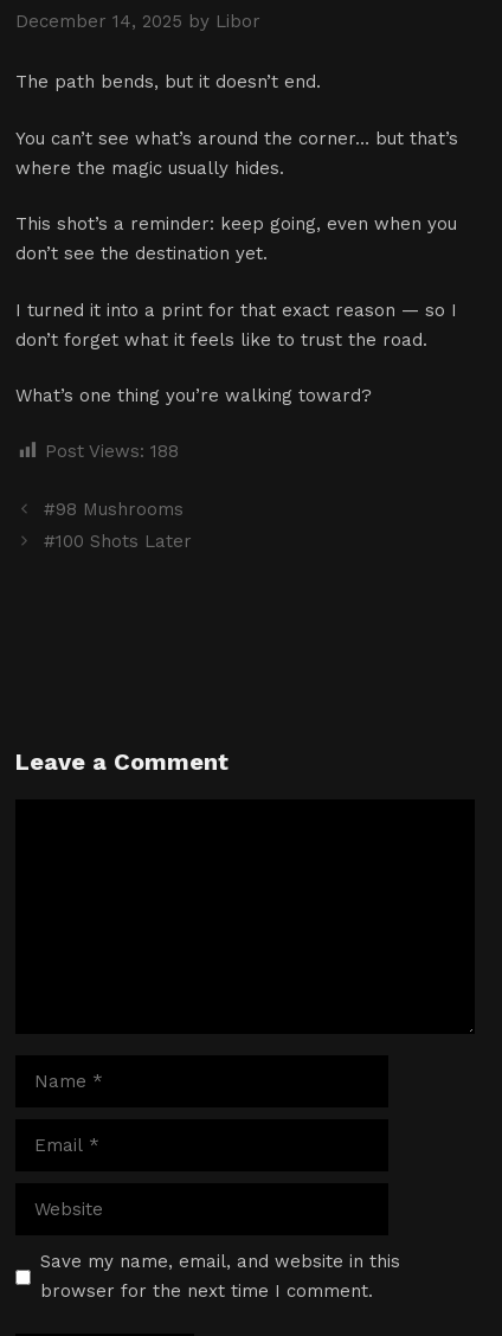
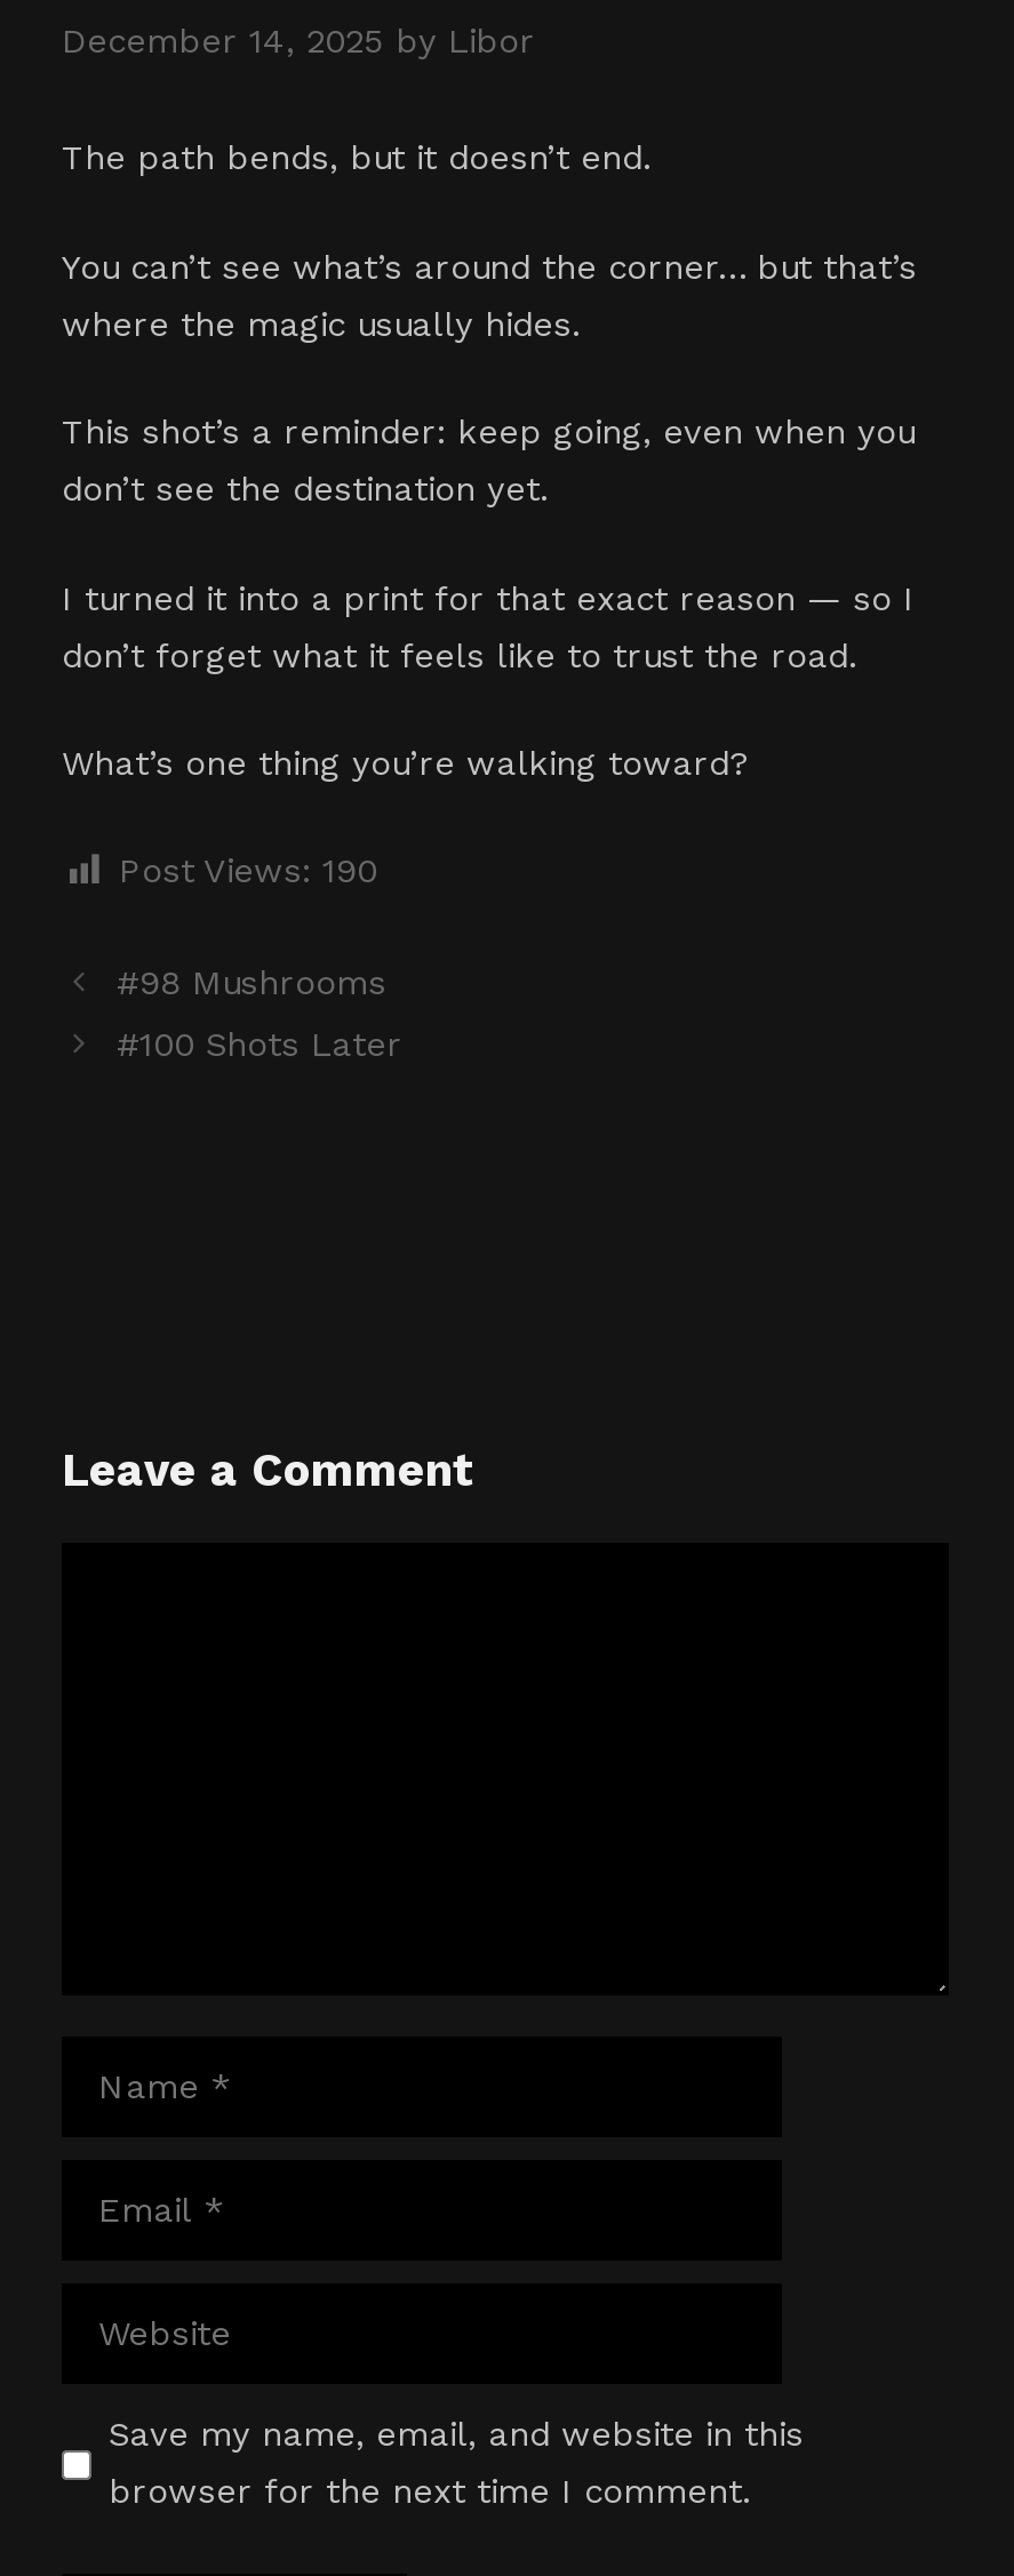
[45,440,179,462] Post Views: 188 -> [119,850,377,891] Post Views: 190

